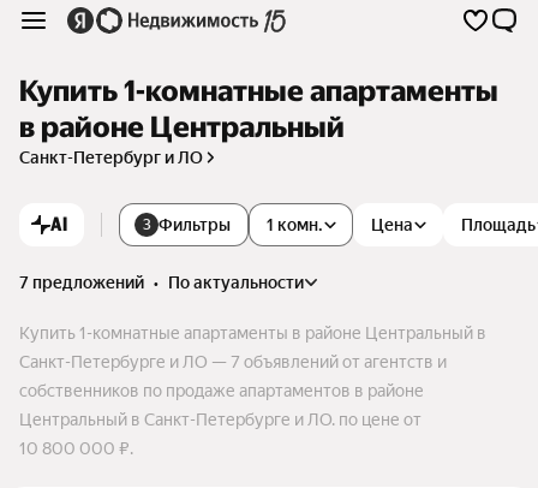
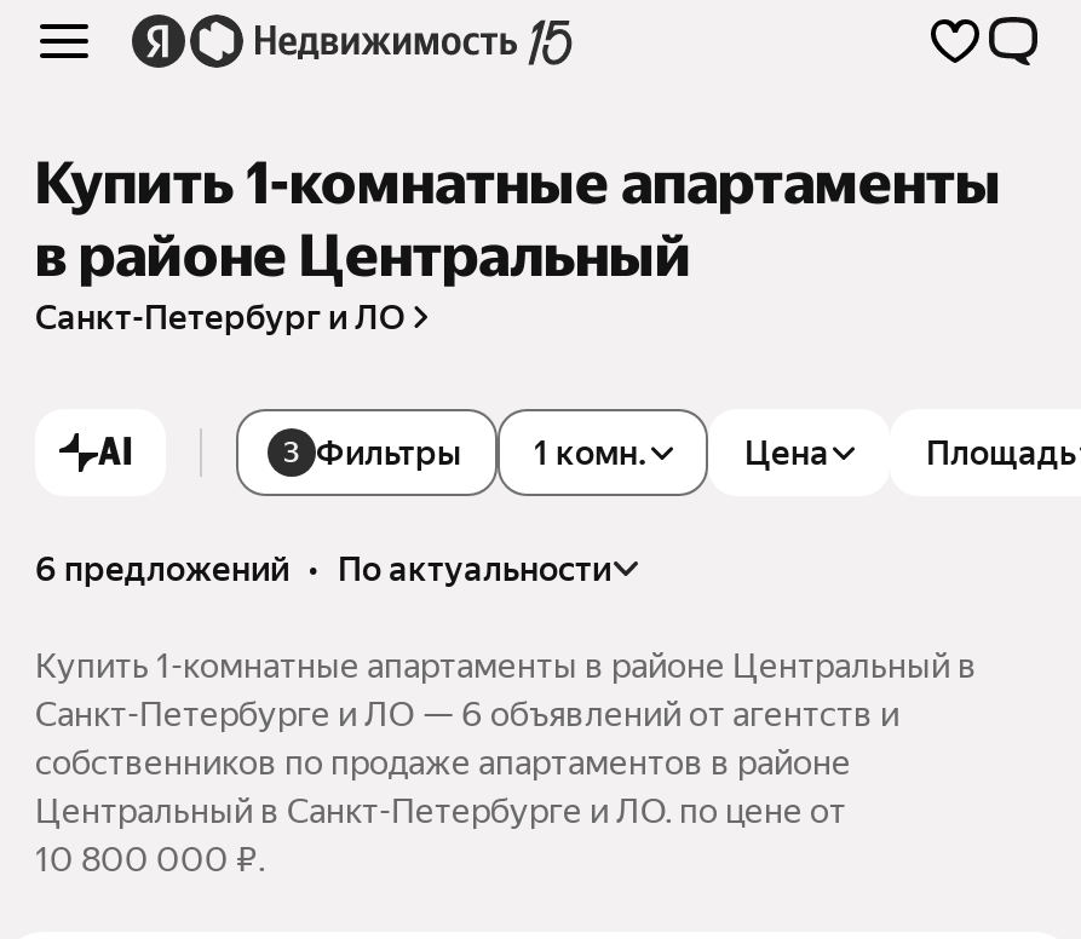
[19,273,304,292] 7 предложений • по актуальности -> [35,549,611,588] 6 предложений • по актуальности
[19,352,447,371] Санкт-Петербурге и ЛО — 7 объявлений от агентств и -> [35,694,899,733] Санкт-Петербурге и ЛО — 6 объявлений от агентств и

